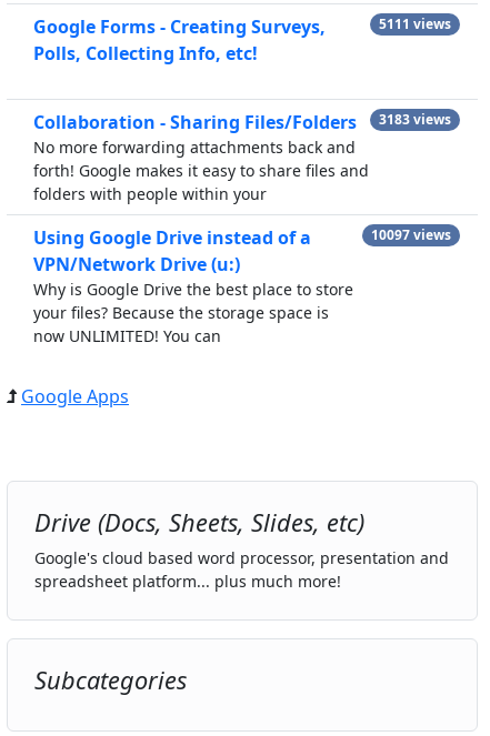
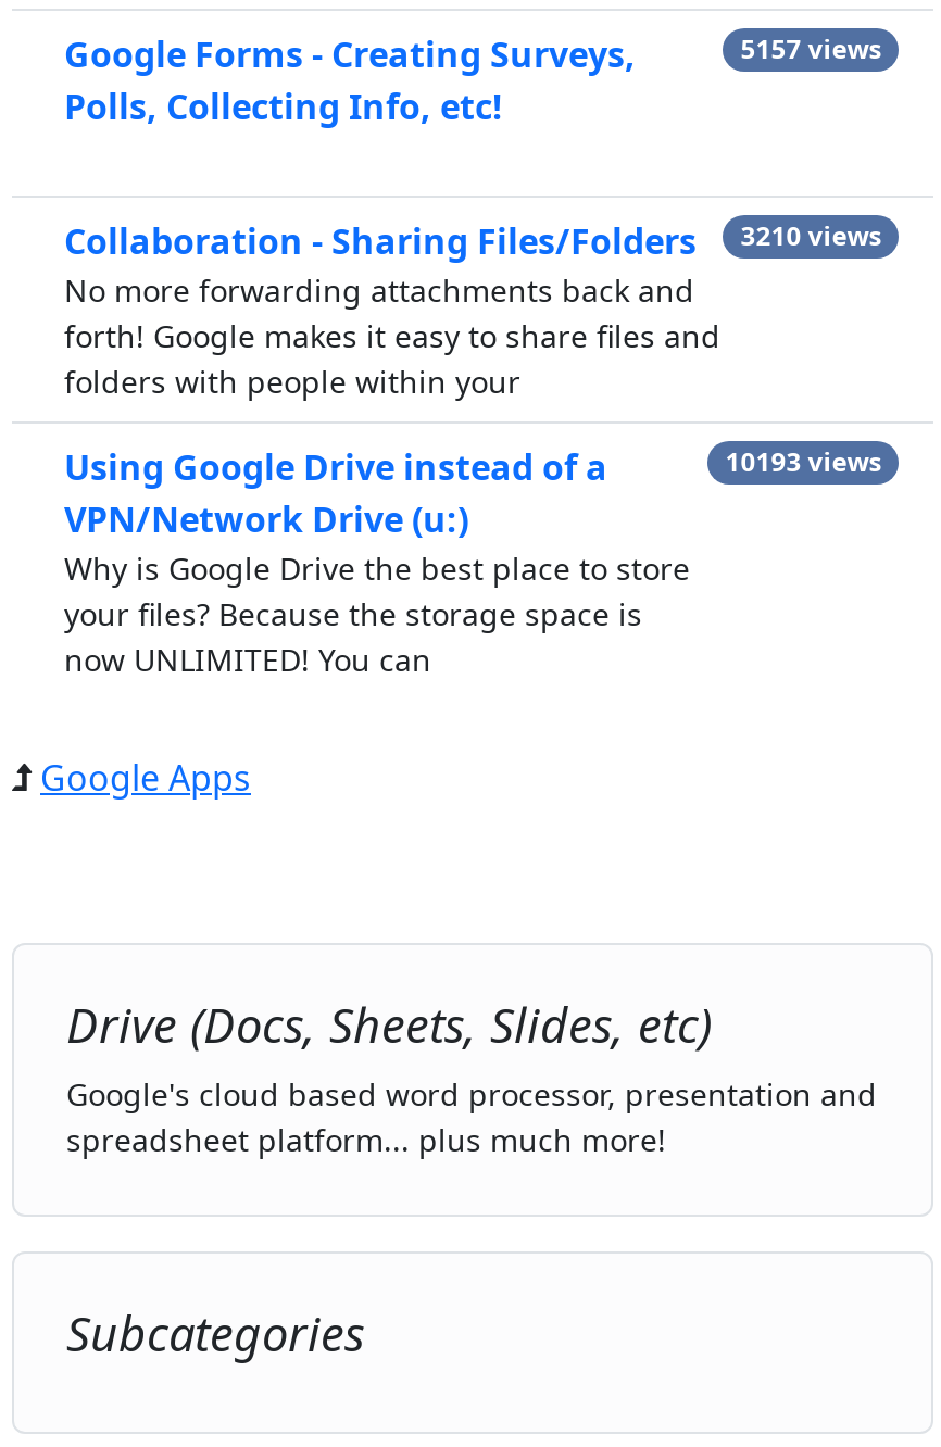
[379,15,451,34] 5111 views -> [740,31,882,68] 5157 views
[33,110,451,134] Collaboration - Sharing Files/Folders 3183 views -> [64,217,882,265] Collaboration - Sharing Files/Folders 3210 views
[371,226,451,244] 10097 views -> [725,444,882,481] 10193 views

